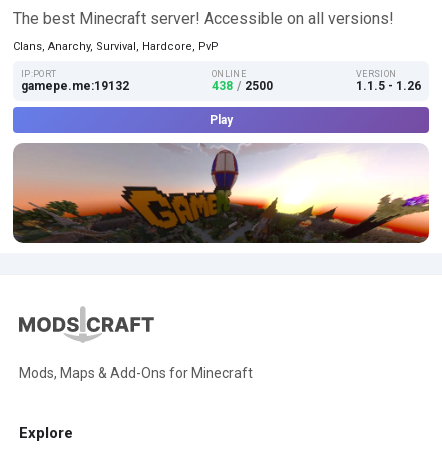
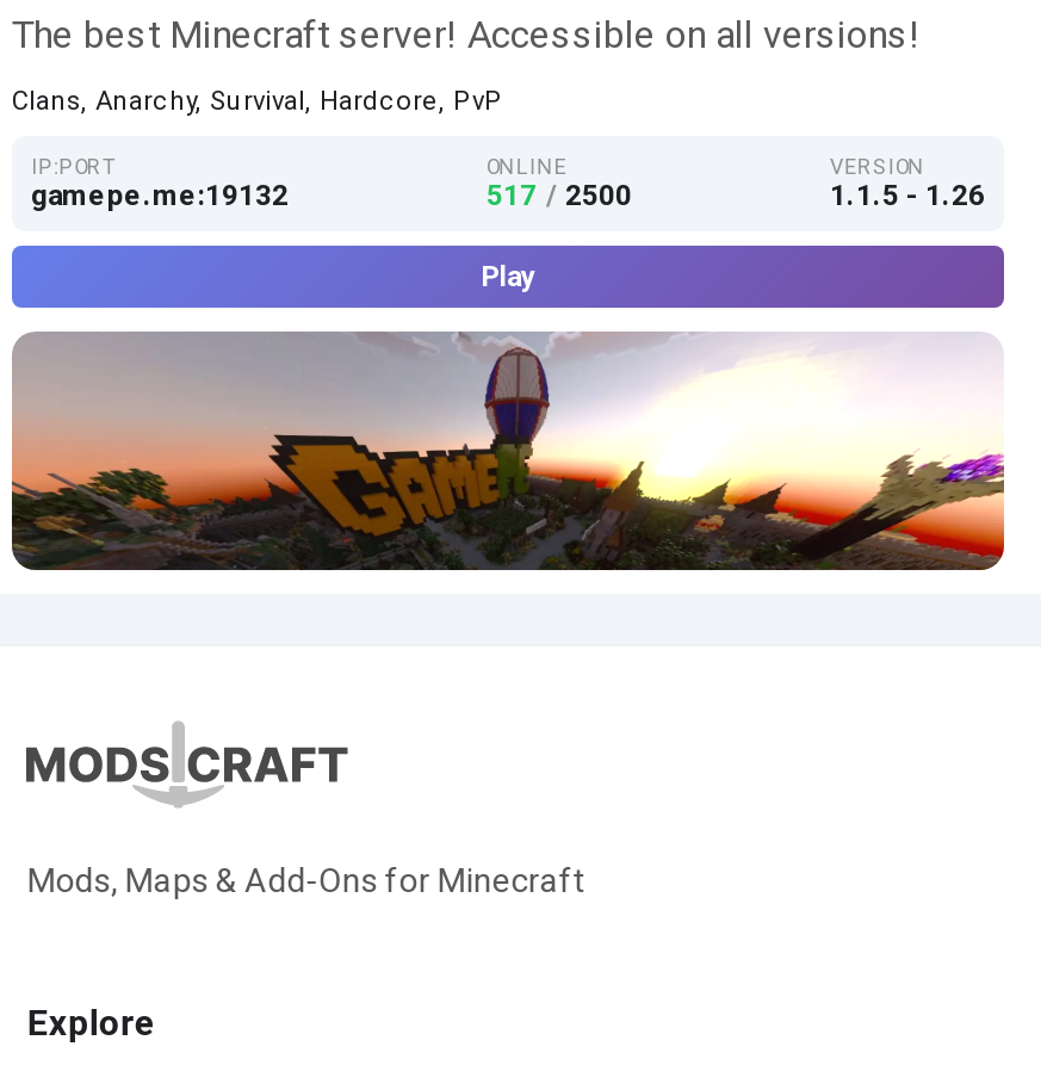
[212,79,273,93] 438 / 2500 -> [487,179,632,212] 517 / 2500

